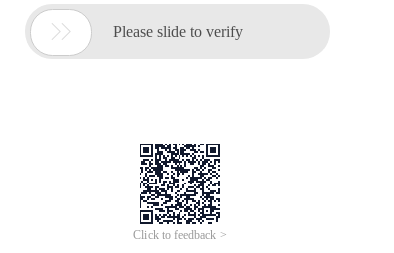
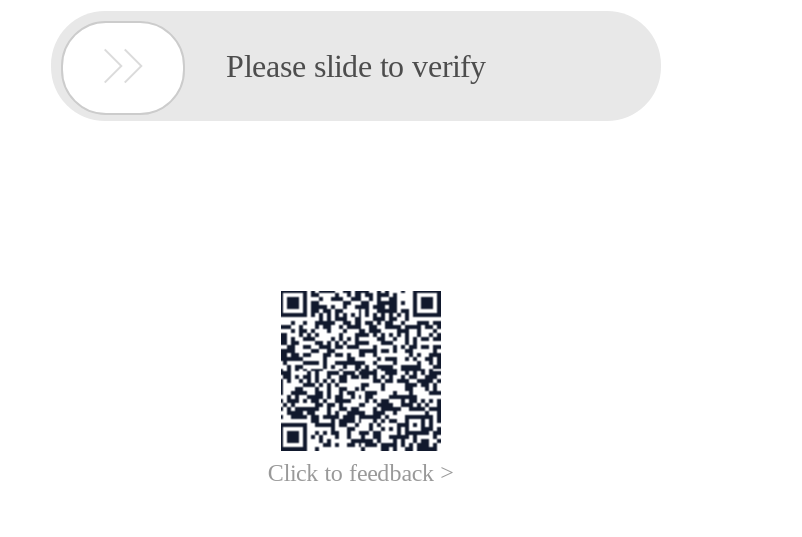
[140,144,221,225] [image] -> [279,289,443,453] [image]

